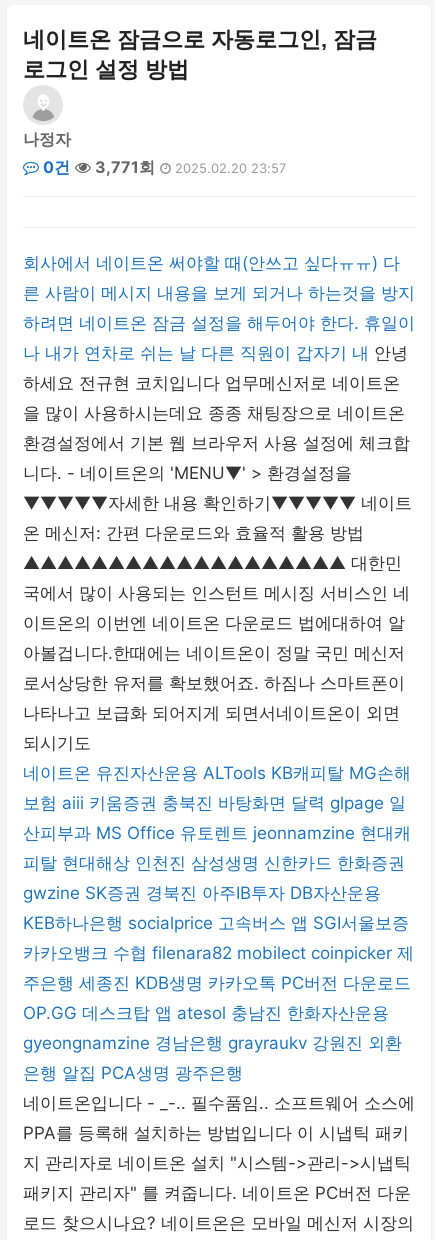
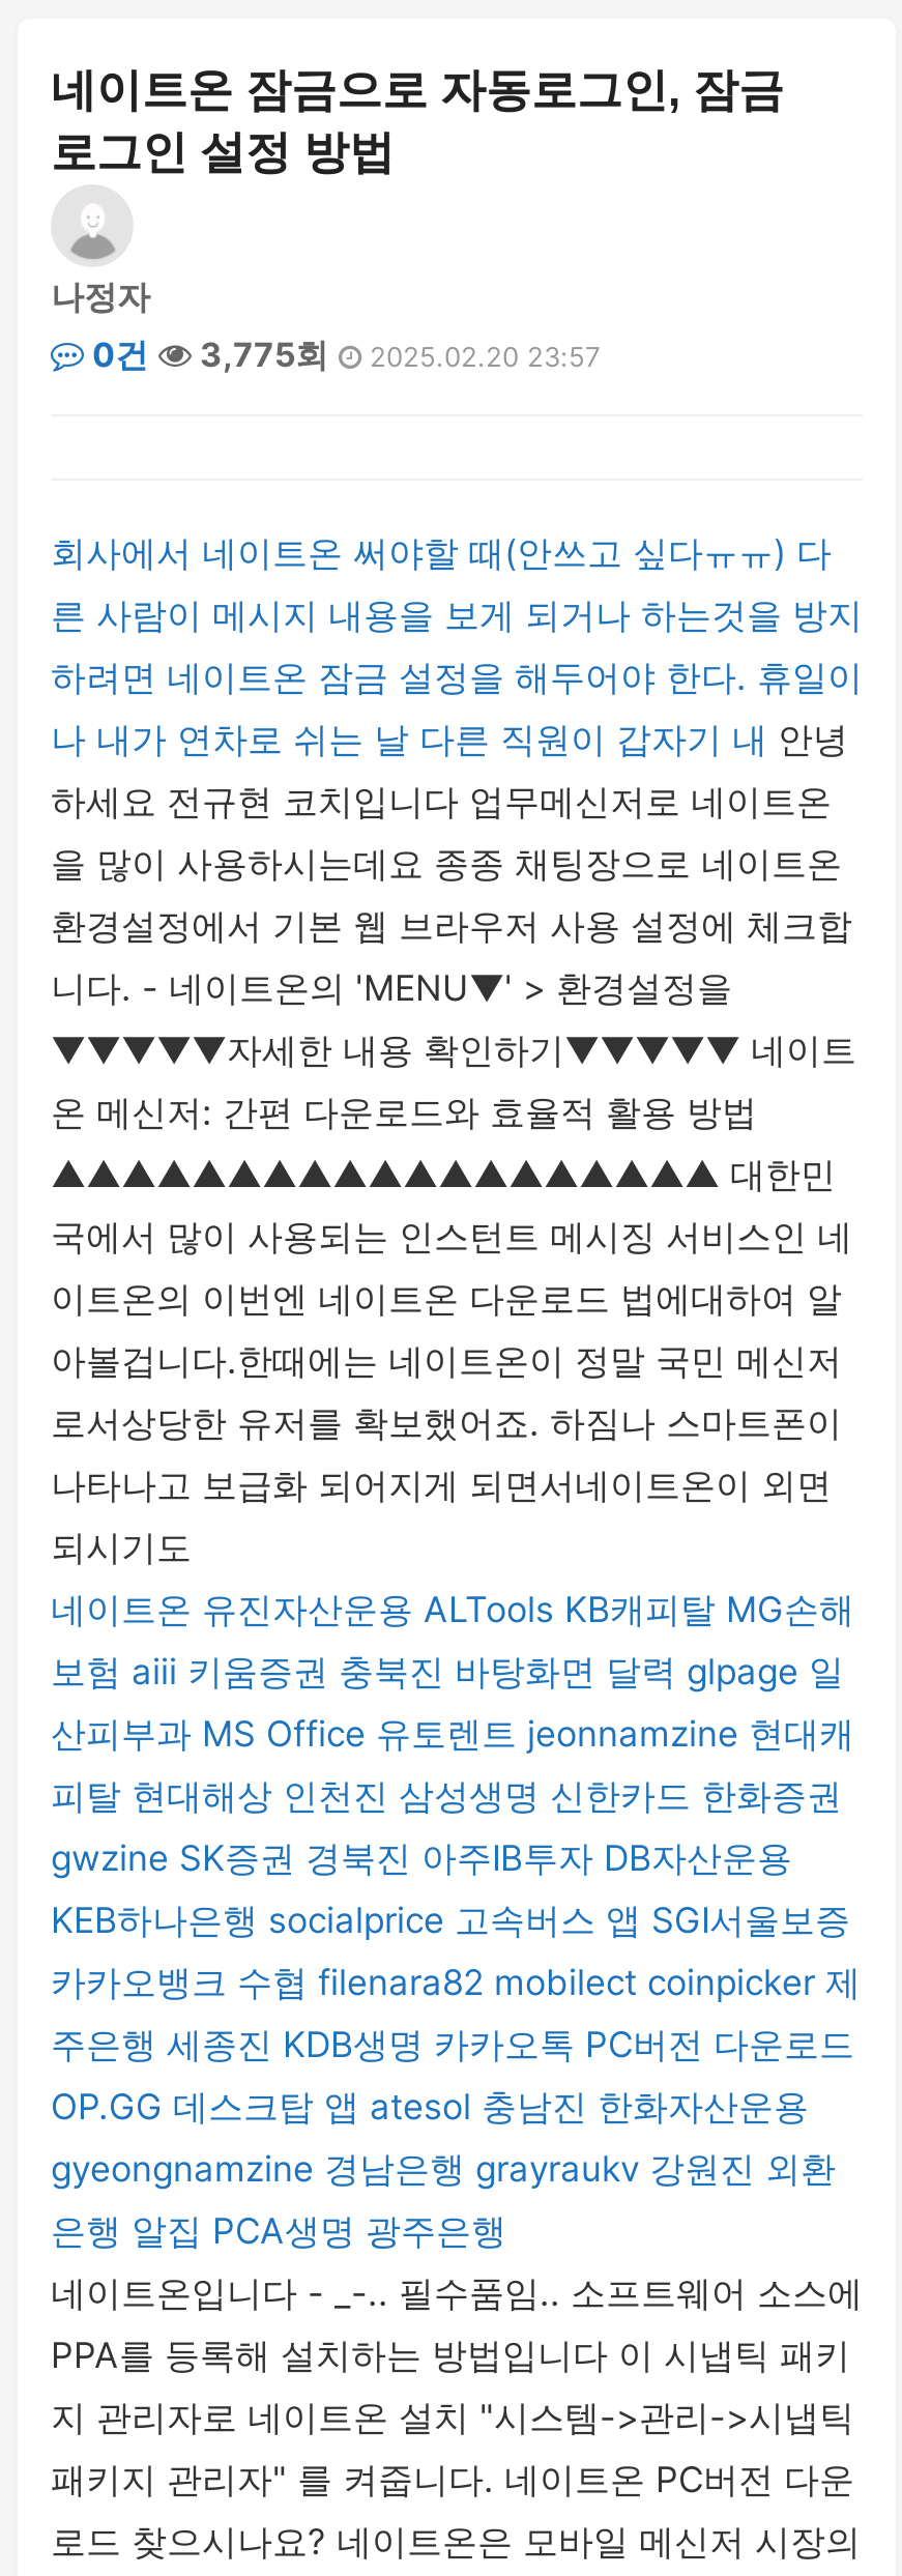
[39,157,286,177] 0건 3,771회 2025.02.20 23:57 -> [84,334,600,375] 0건 3,775회 2025.02.20 23:57

